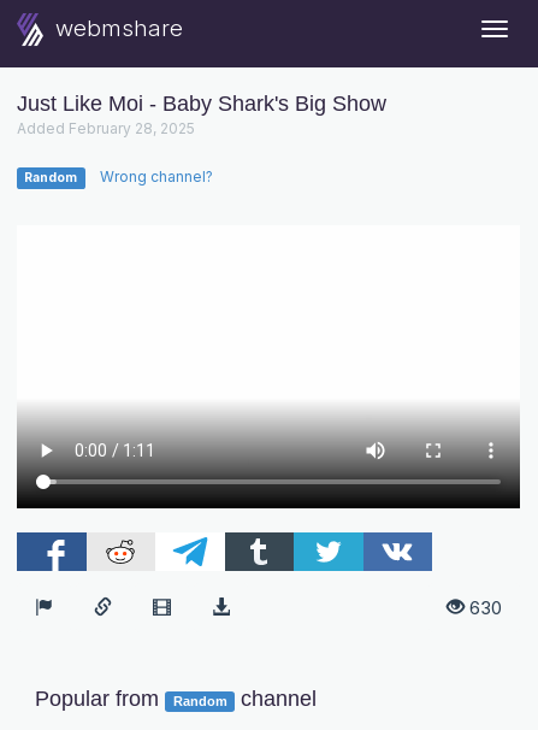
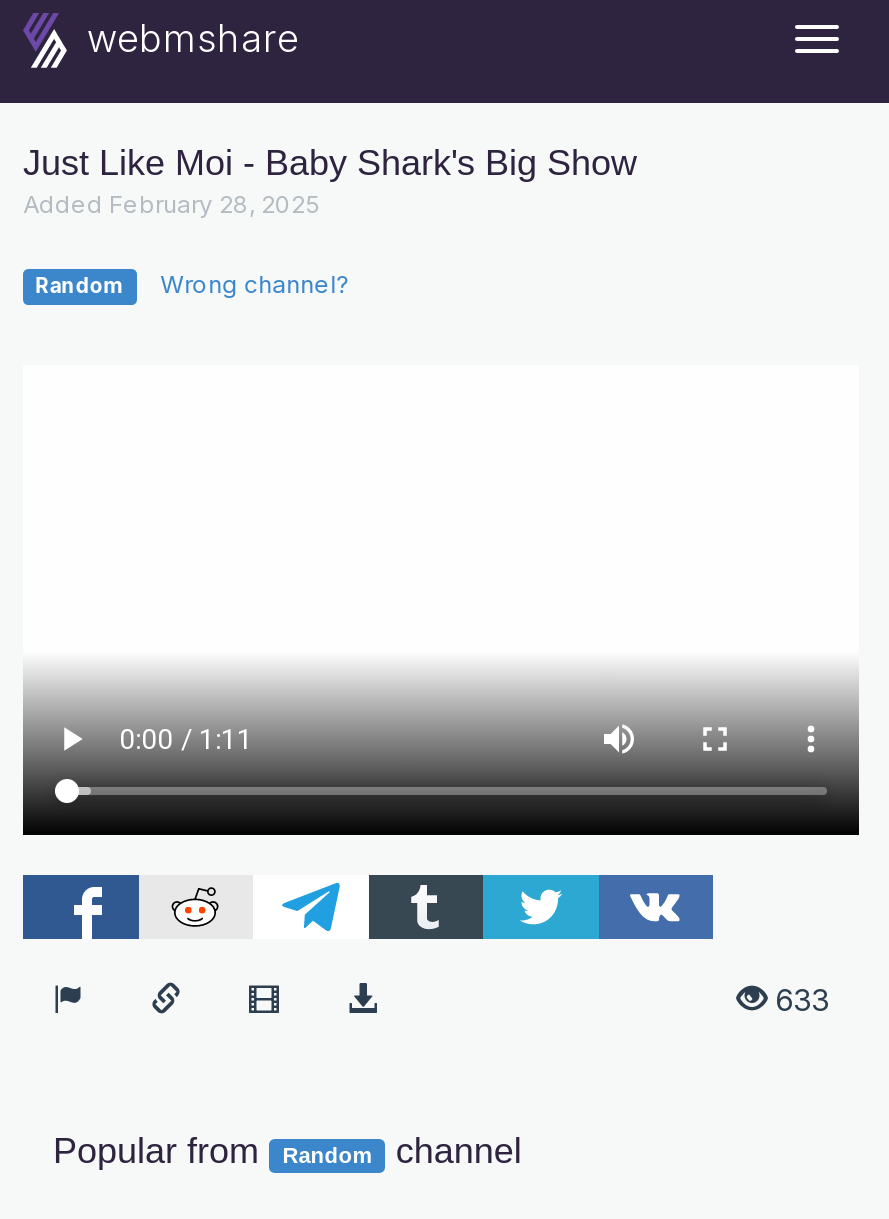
[465,596,502,619] 630 -> [767,980,829,1018] 633

